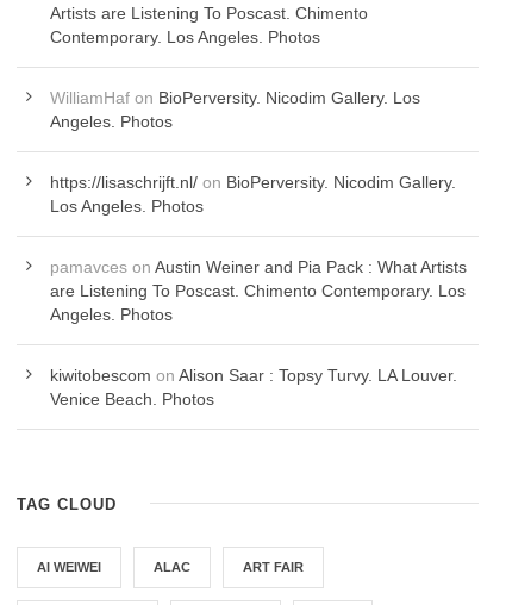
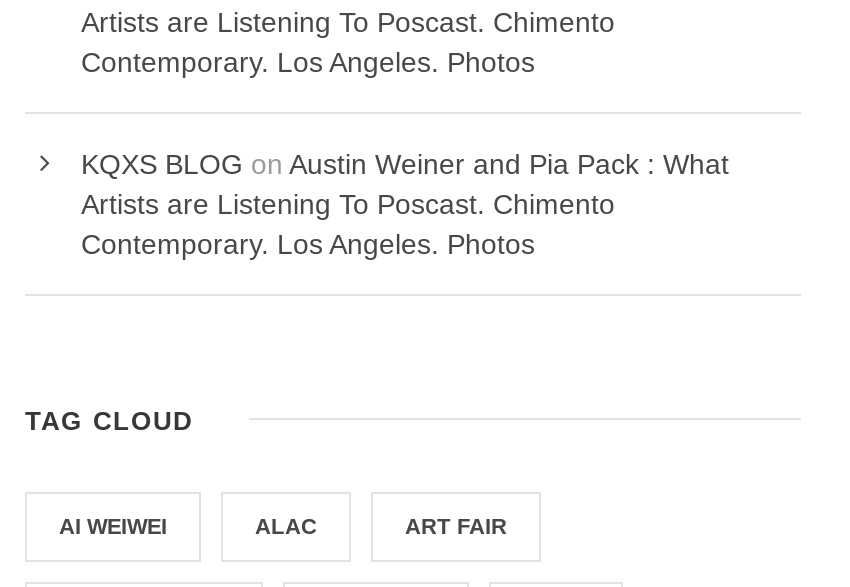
[50,88,467,408] WilliamHaf on BioPerversity. Nicodim Gallery. Los | Angeles. Photos | https://lisaschrijft.nl/ on BioPerversity. Nicodim Gallery. | Los Angeles. Photos | pamavces on Austin Weiner and Pia Pack : What Artists | are Listening To Poscast. Chimento Contemporary. Los | Angeles. Photos | kiwitobescom on Alison Saar : Topsy Turvy. LA Louver. | Venice Beach. Photos -> [81,148,729,260] KQXS BLOG on Austin Weiner and Pia Pack : What | Artists are Listening To Poscast. Chimento | Contemporary. Los Angeles. Photos

